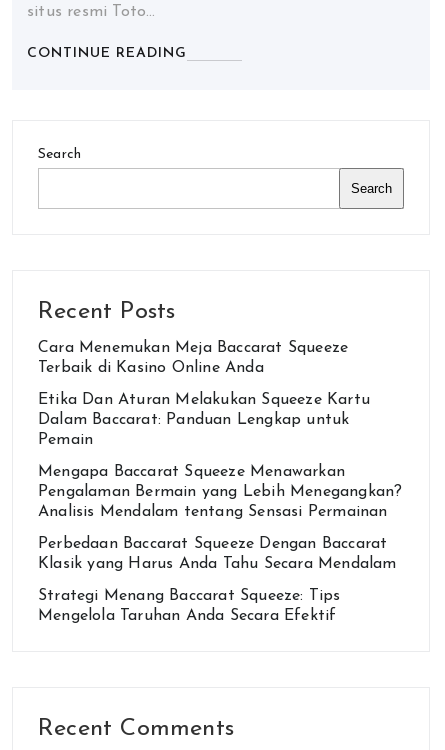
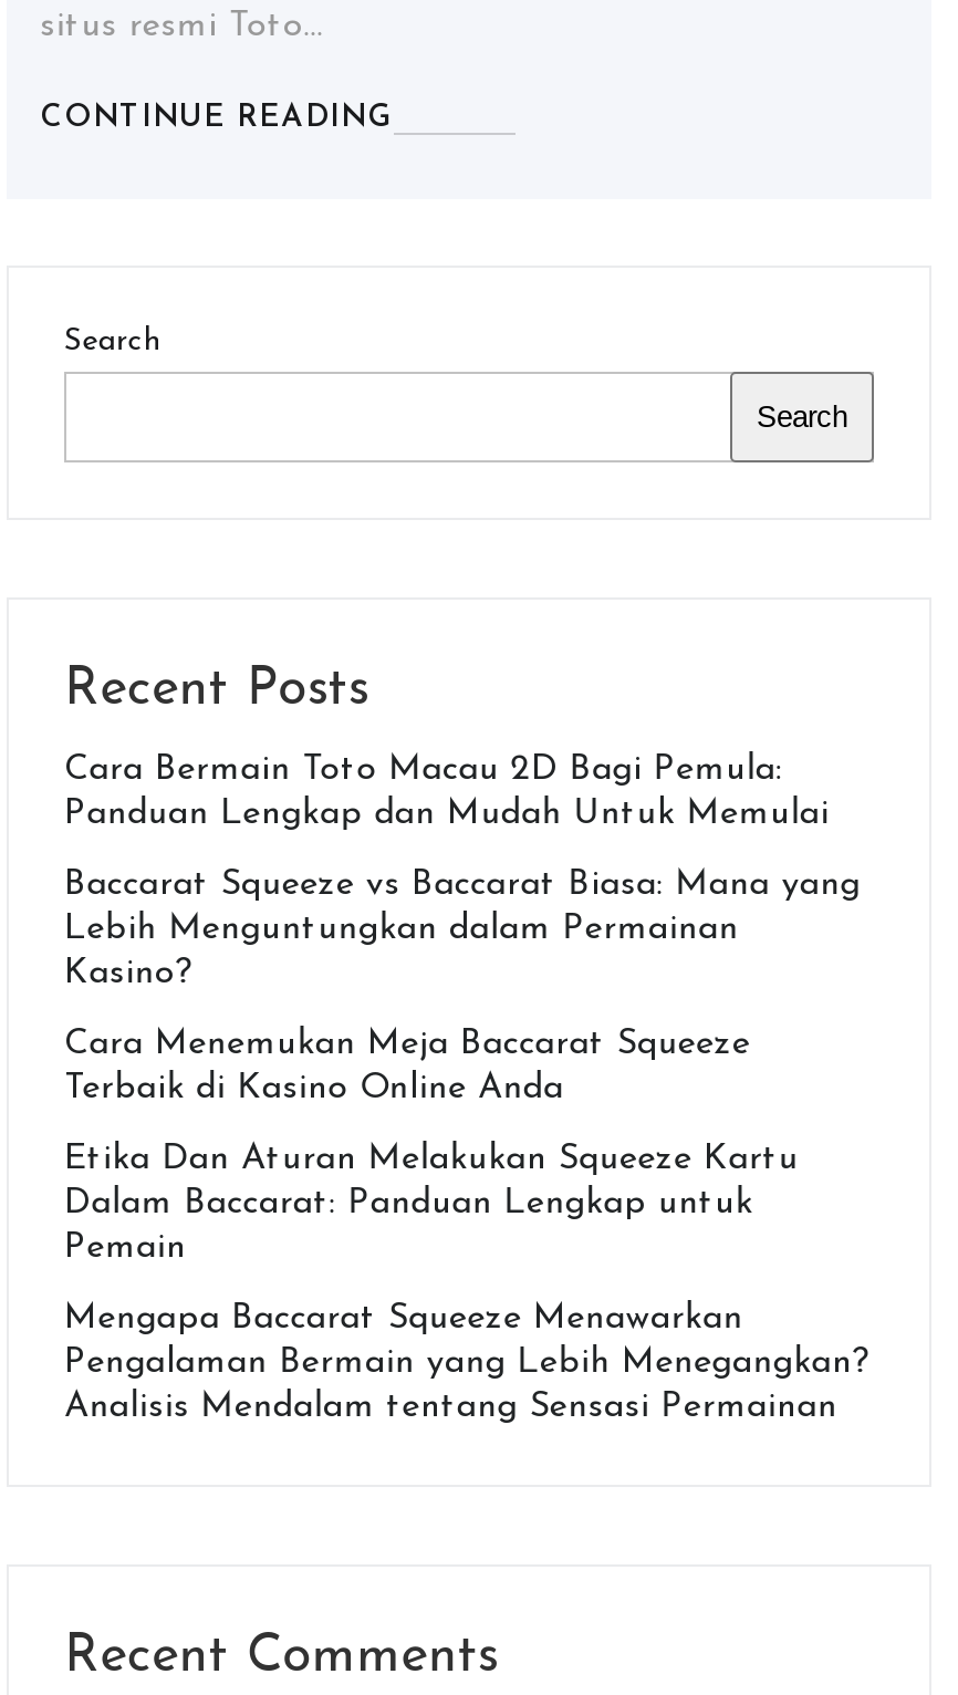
none -> [64,753,861,992] Cara Bermain Toto Macau 2D Bagi Pemula: | Panduan Lengkap dan Mudah Untuk Memulai | Baccarat Squeeze vs Baccarat Biasa: Mana yang | Lebih Menguntungkan dalam Permainan | Kasino?
moved [38,340,402,520] -> [64,1028,870,1426]: Cara Menemukan Meja Baccarat Squeeze | Terbaik di Kasino Online Anda | Etika Dan Aturan Melakukan Squeeze Kartu | Dalam Baccarat: Panduan Lengkap untuk | Pemain | Mengapa Baccarat Squeeze Menawarkan | Pengalaman Bermain yang Lebih Menegangkan? | Analisis Mendalam tentang Sensasi Permainan
[38,536,397,624] Perbedaan Baccarat Squeeze Dengan Baccarat | Klasik yang Harus Anda Tahu Secara Mendalam | Strategi Menang Baccarat Squeeze: Tips | Mengelola Taruhan Anda Secara Efektif -> none

